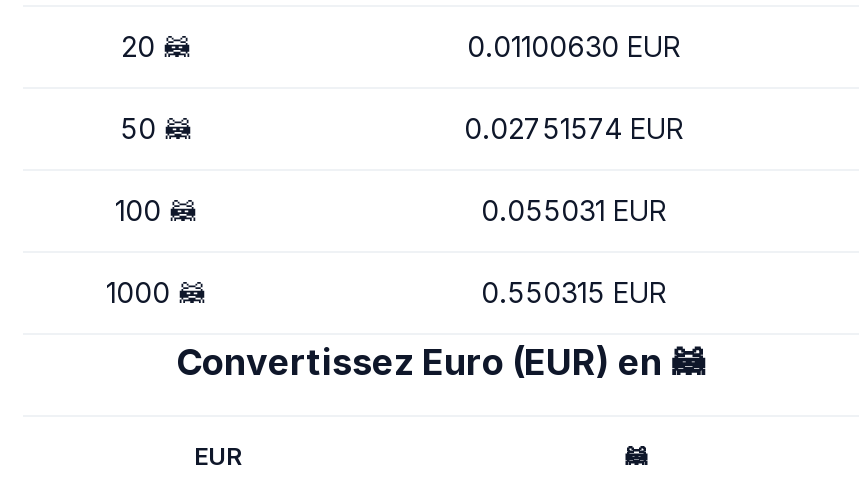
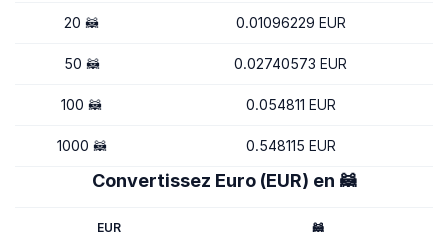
[467,29,681,63] 0.01100630 EUR -> [235,14,345,31] 0.01096229 EUR
[464,111,684,145] 0.02751574 EUR -> [234,55,347,72] 0.02740573 EUR
[481,193,667,227] 0.055031 EUR -> [245,96,335,113] 0.054811 EUR
[481,275,667,309] 0.550315 EUR -> [245,137,335,154] 0.548115 EUR

